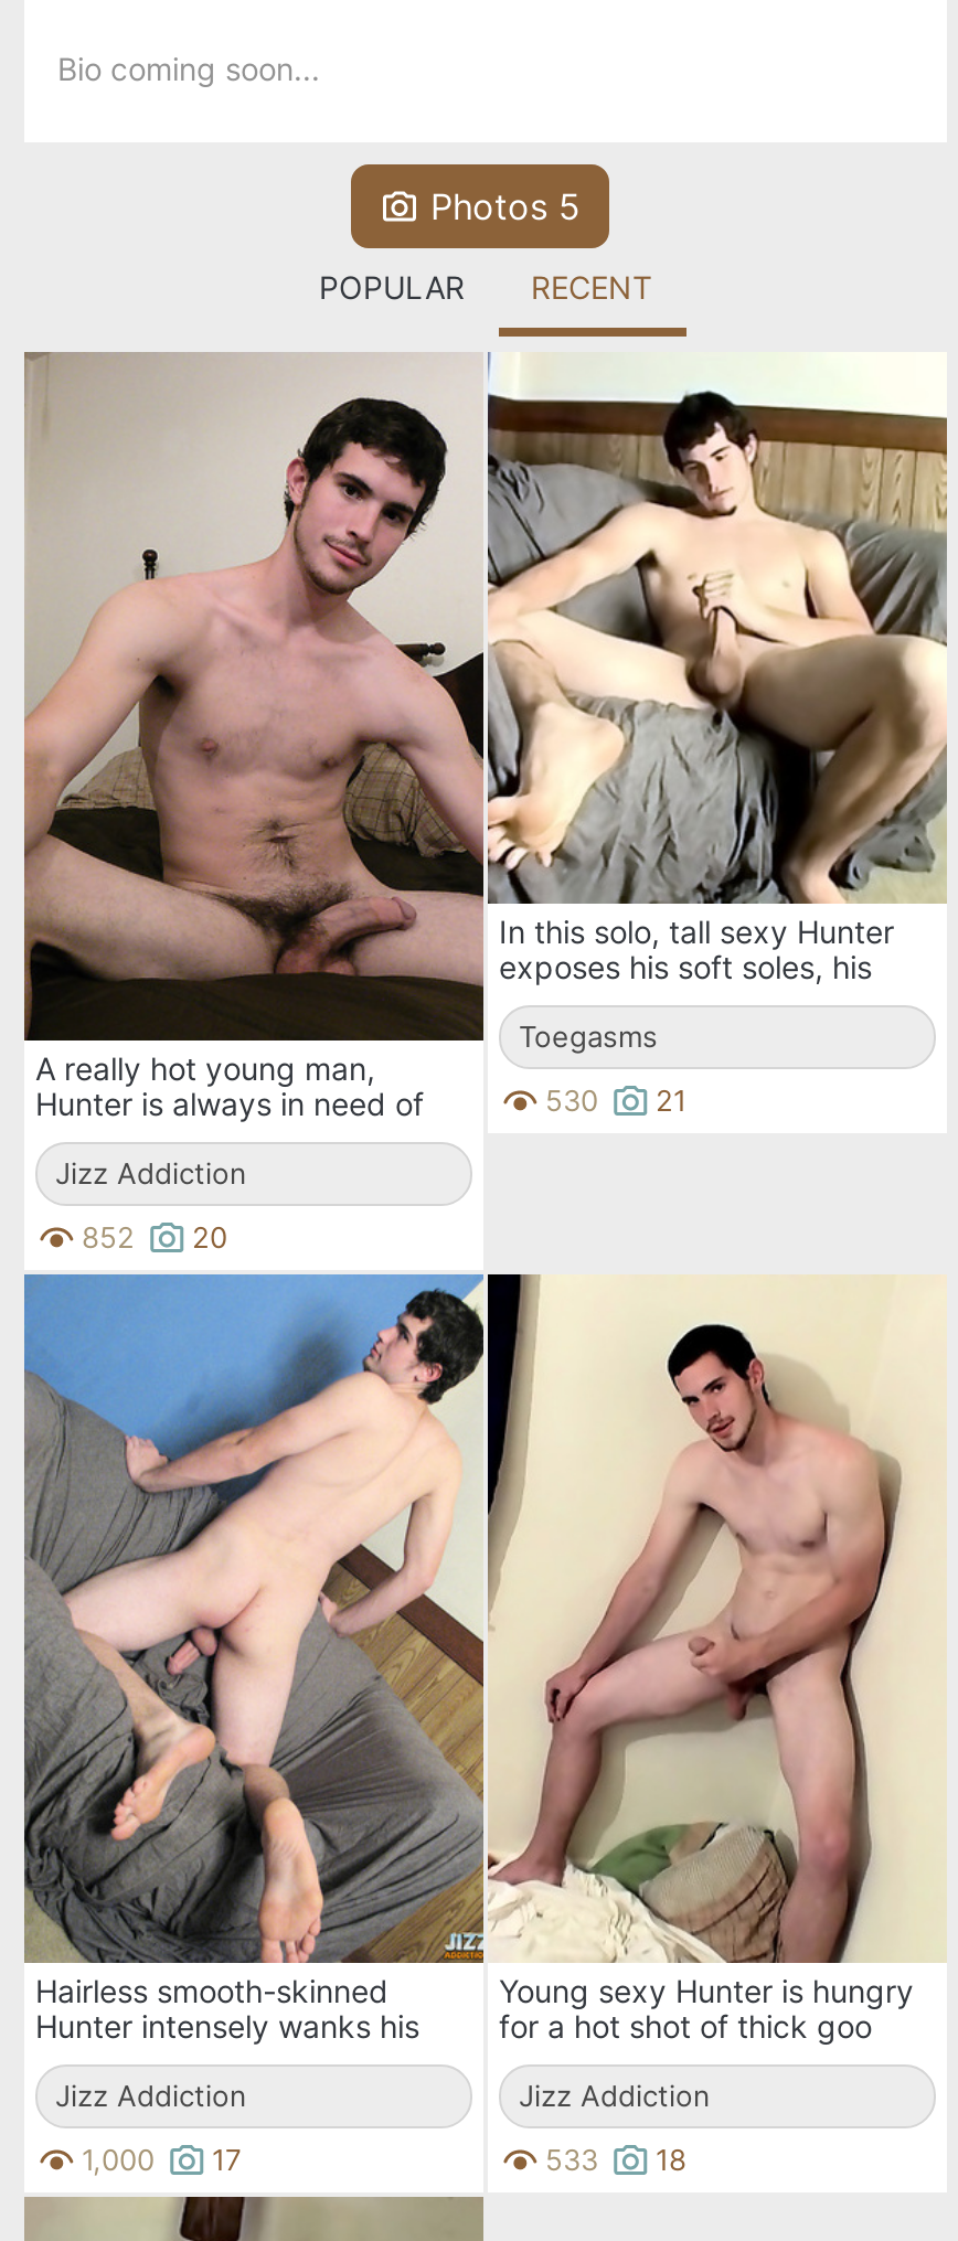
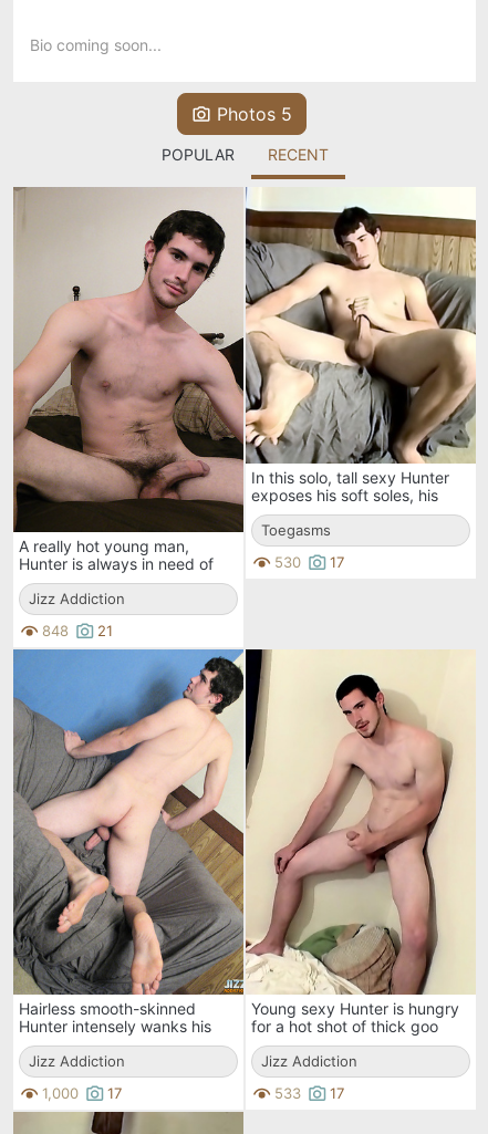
[545,1083,686,1118] 530 21 -> [274,554,344,571] 530 17
[82,1219,135,1255] 852 -> [42,622,69,639] 848
[192,1219,227,1255] 20 -> [97,622,113,639] 21
[545,2142,686,2177] 533 18 -> [274,1084,344,1102] 533 17

